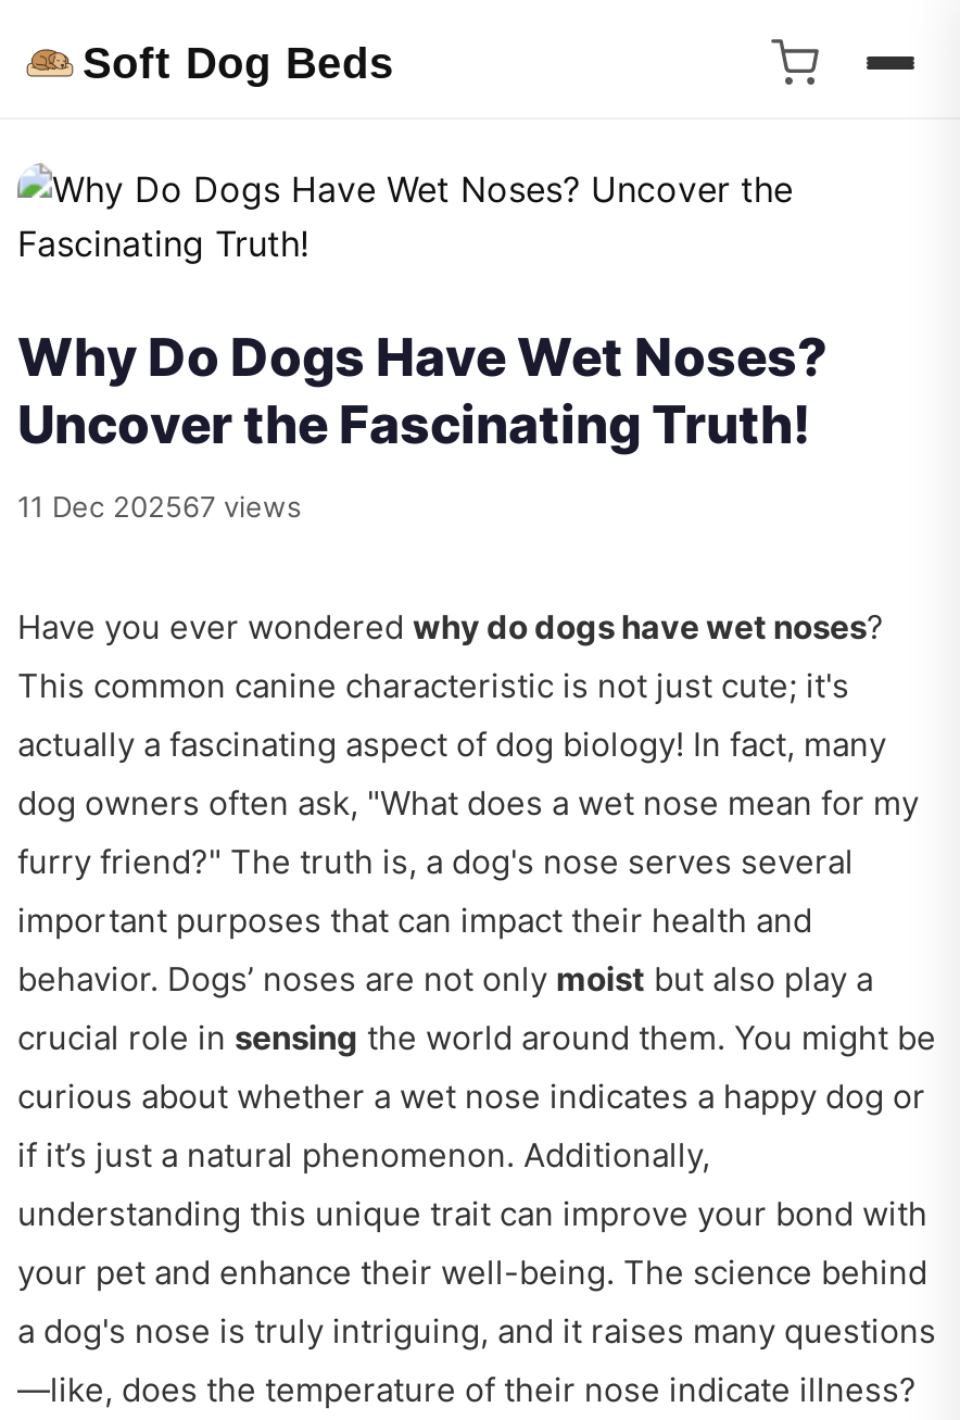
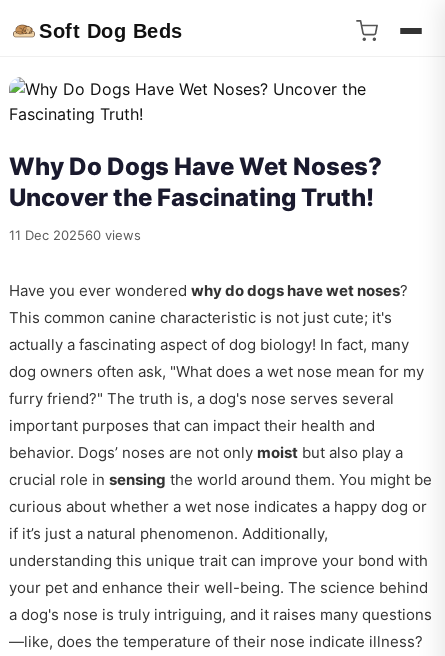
[17,489,302,524] 11 Dec 202567 views -> [9,227,141,243] 11 Dec 202560 views

